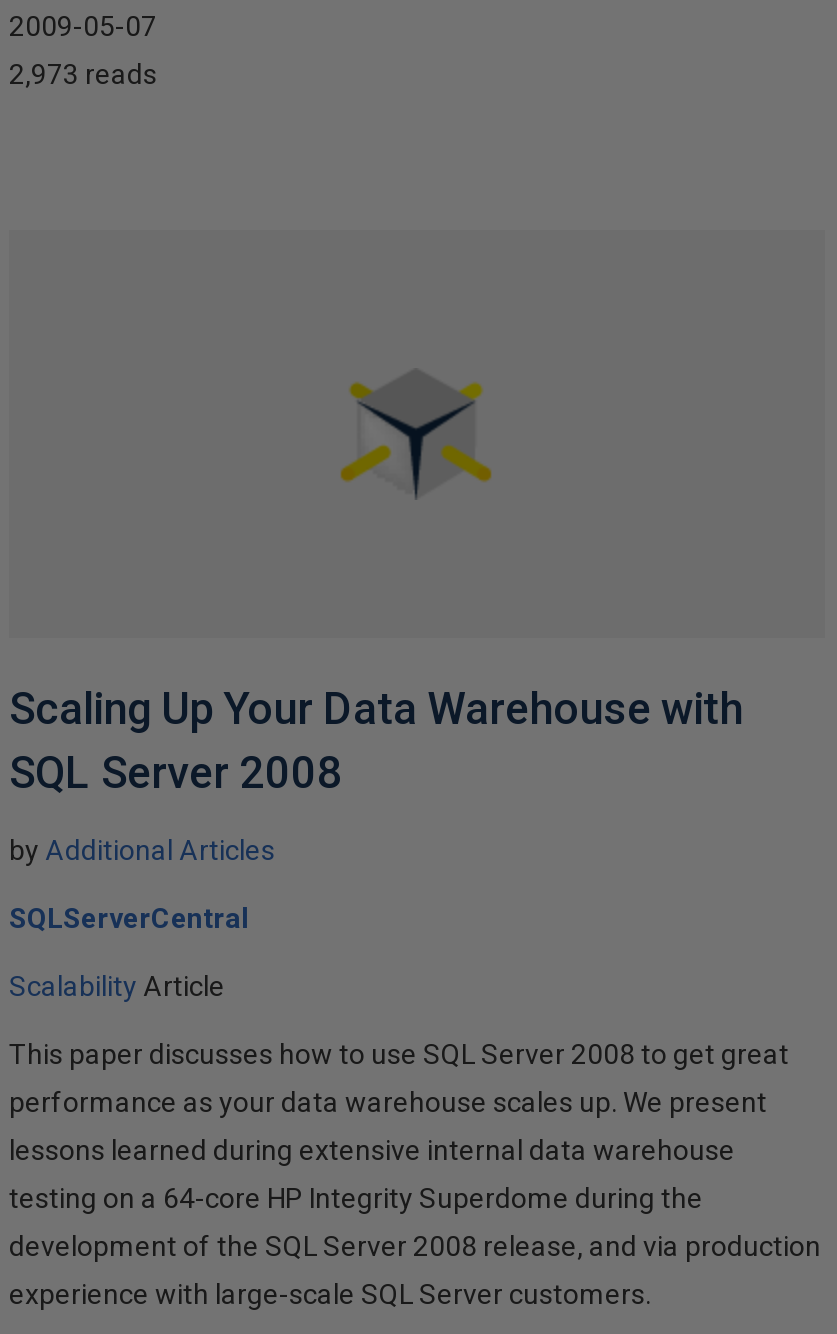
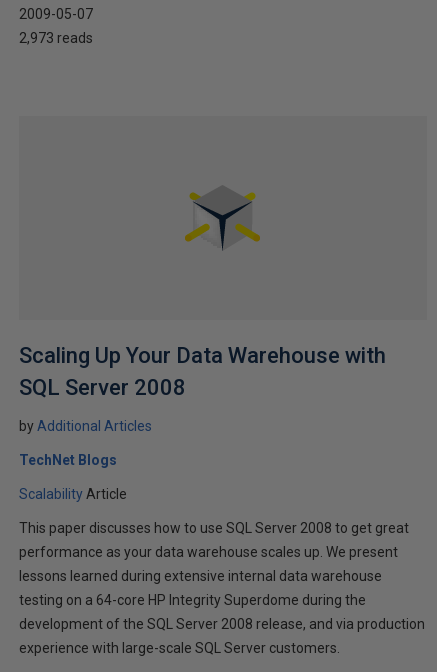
[9,902,249,934] SQLServerCentral -> [19,452,117,468] TechNet Blogs

